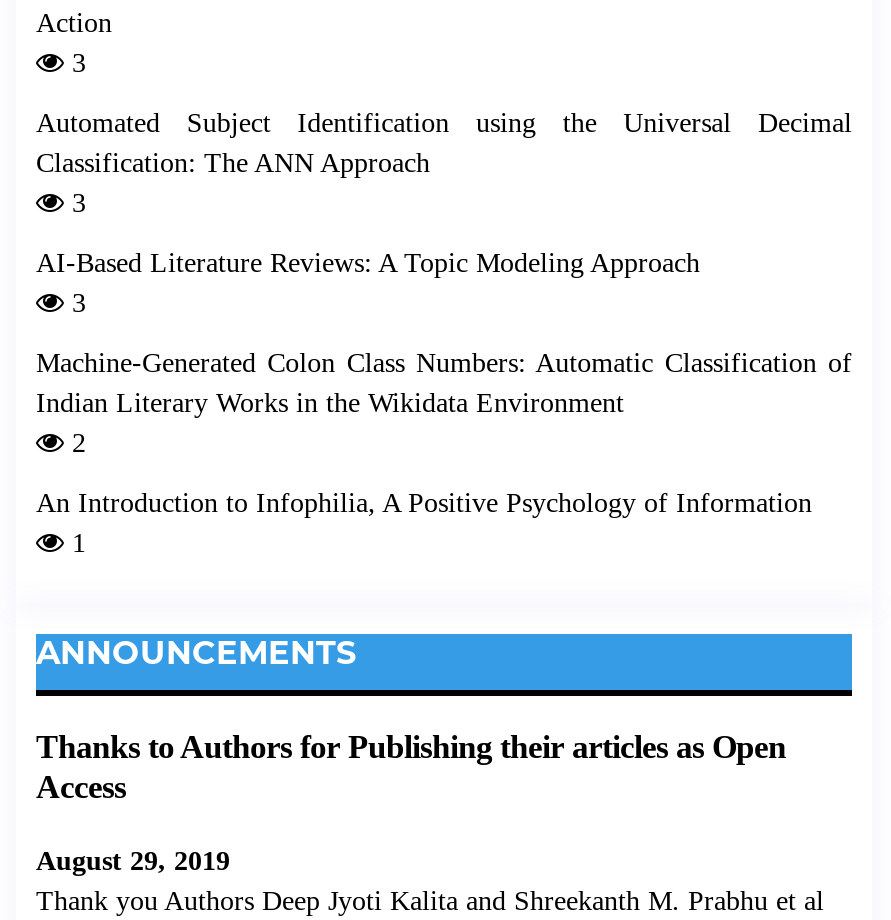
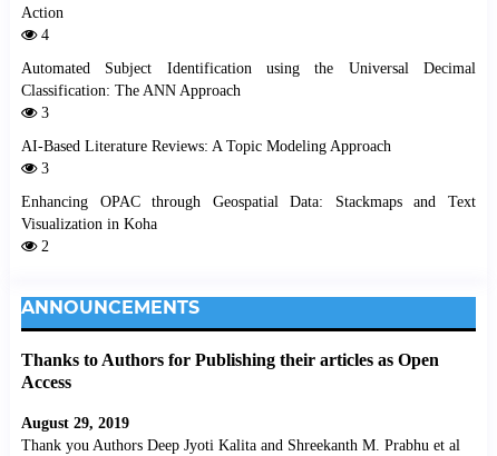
[64,48,86,78] 3 -> [37,27,49,43] 4
[36,348,852,418] Machine-Generated Colon Class Numbers: Automatic Classification of | Indian Literary Works in the Wikidata Environment -> [21,193,476,232] Enhancing OPAC through Geospatial Data: Stackmaps and Text | Visualization in Koha
[36,488,812,558] An Introduction to Infophilia, A Positive Psychology of Information | 1 -> none

